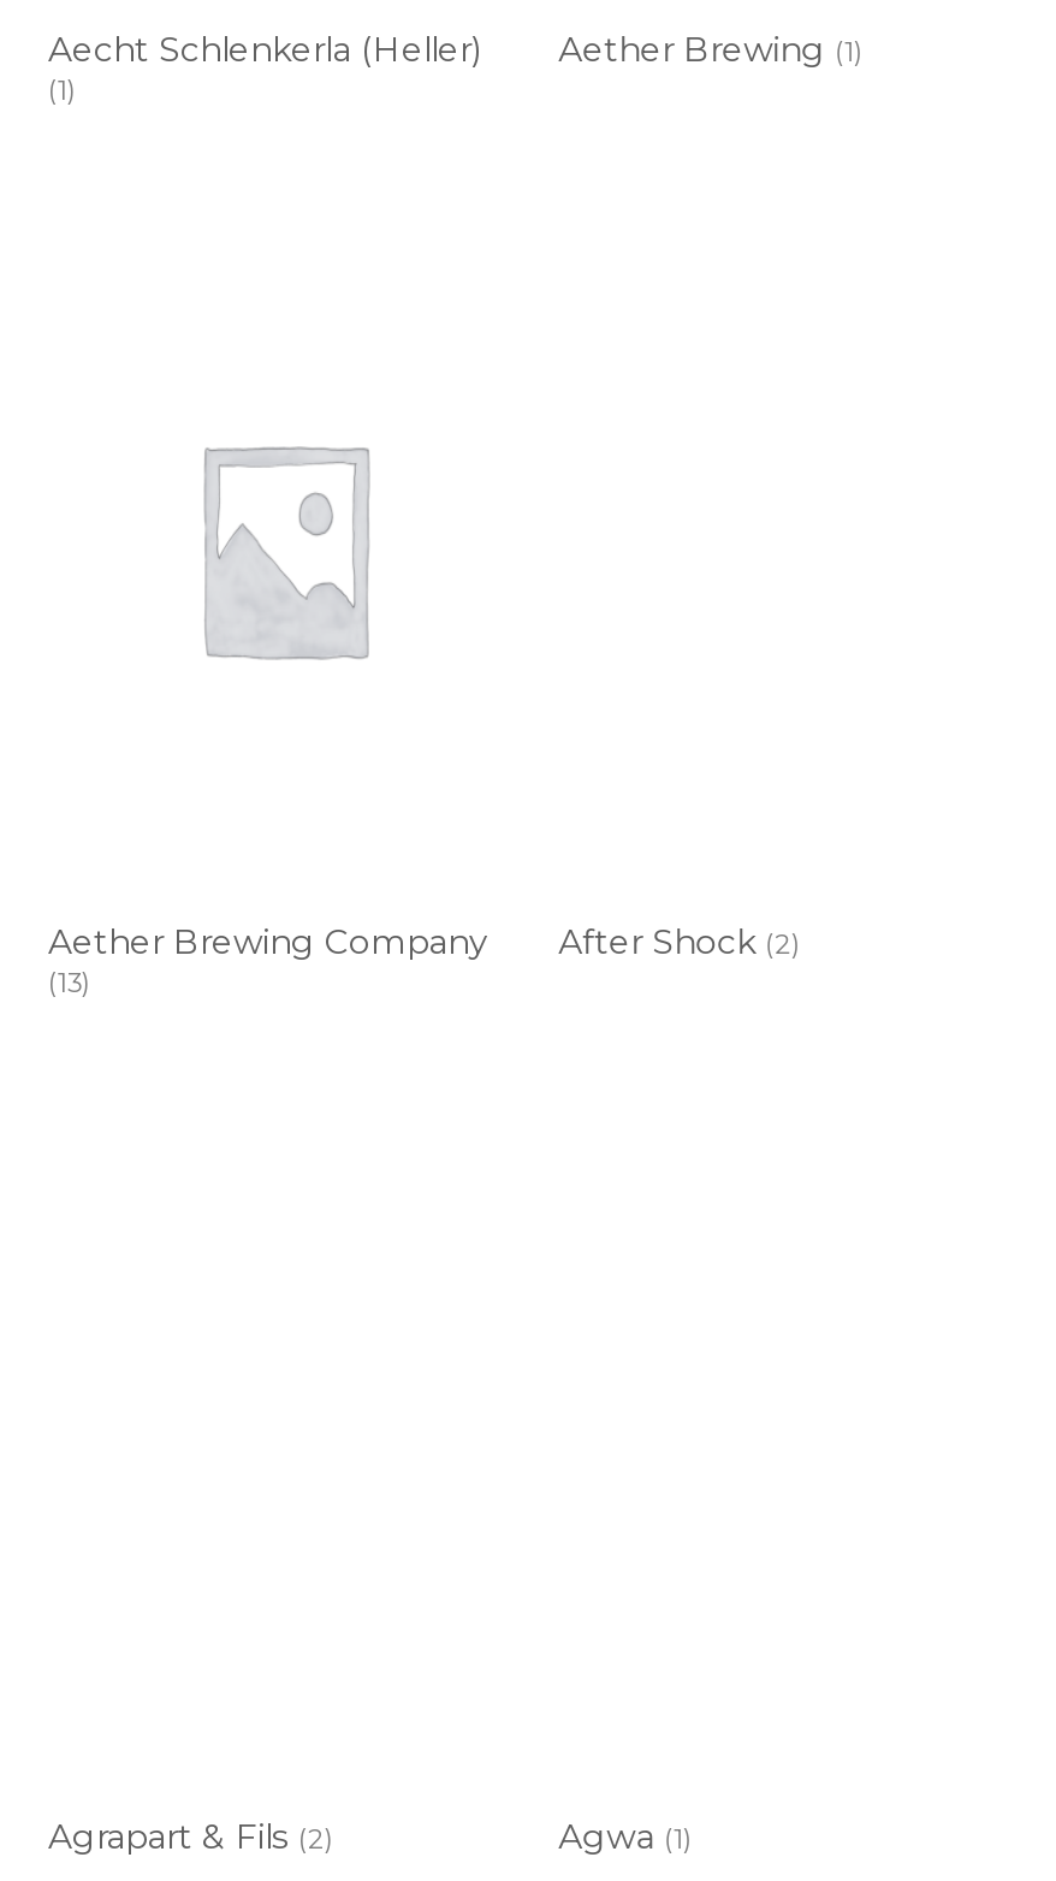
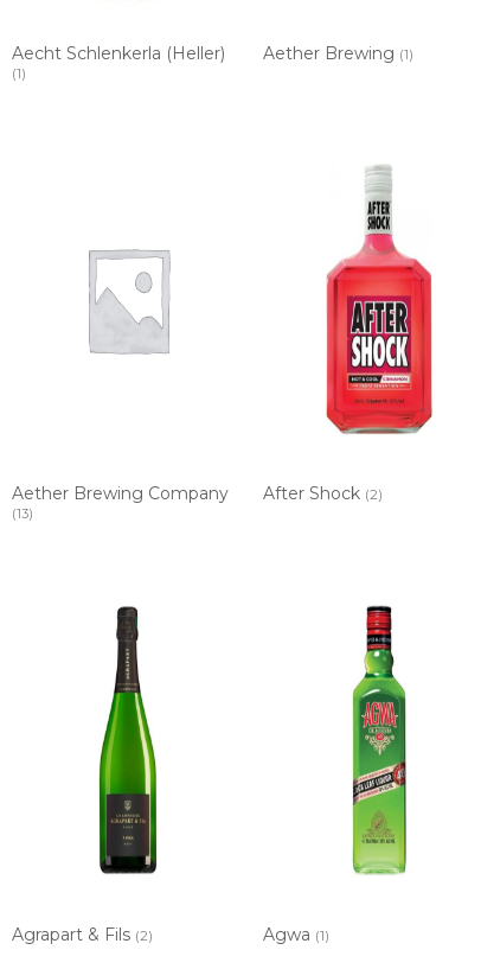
none -> [326,165,434,435] [image]
none -> [98,605,158,875] [image]
none -> [352,605,408,875] [image]

